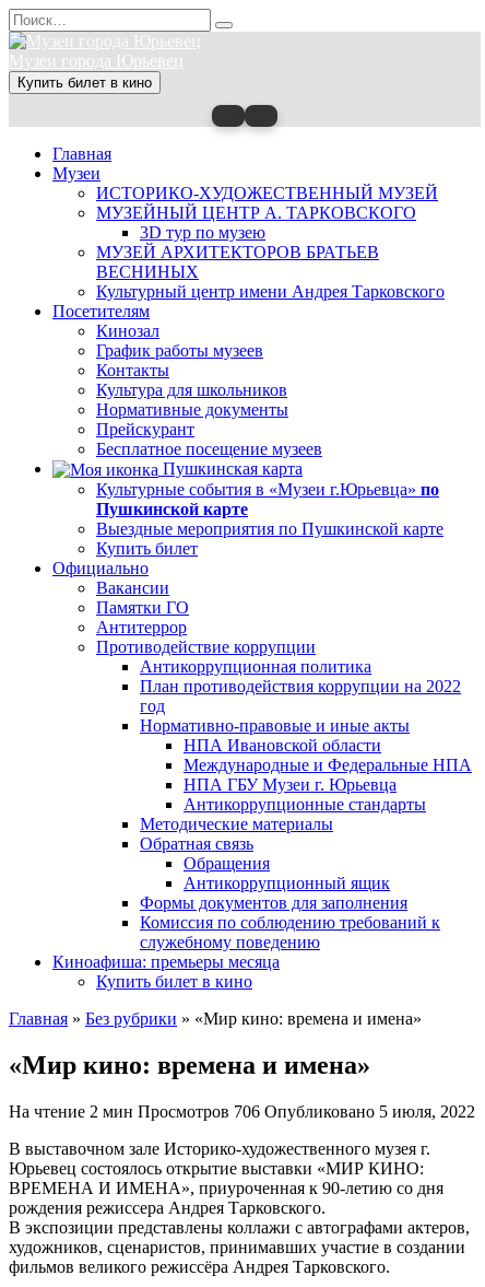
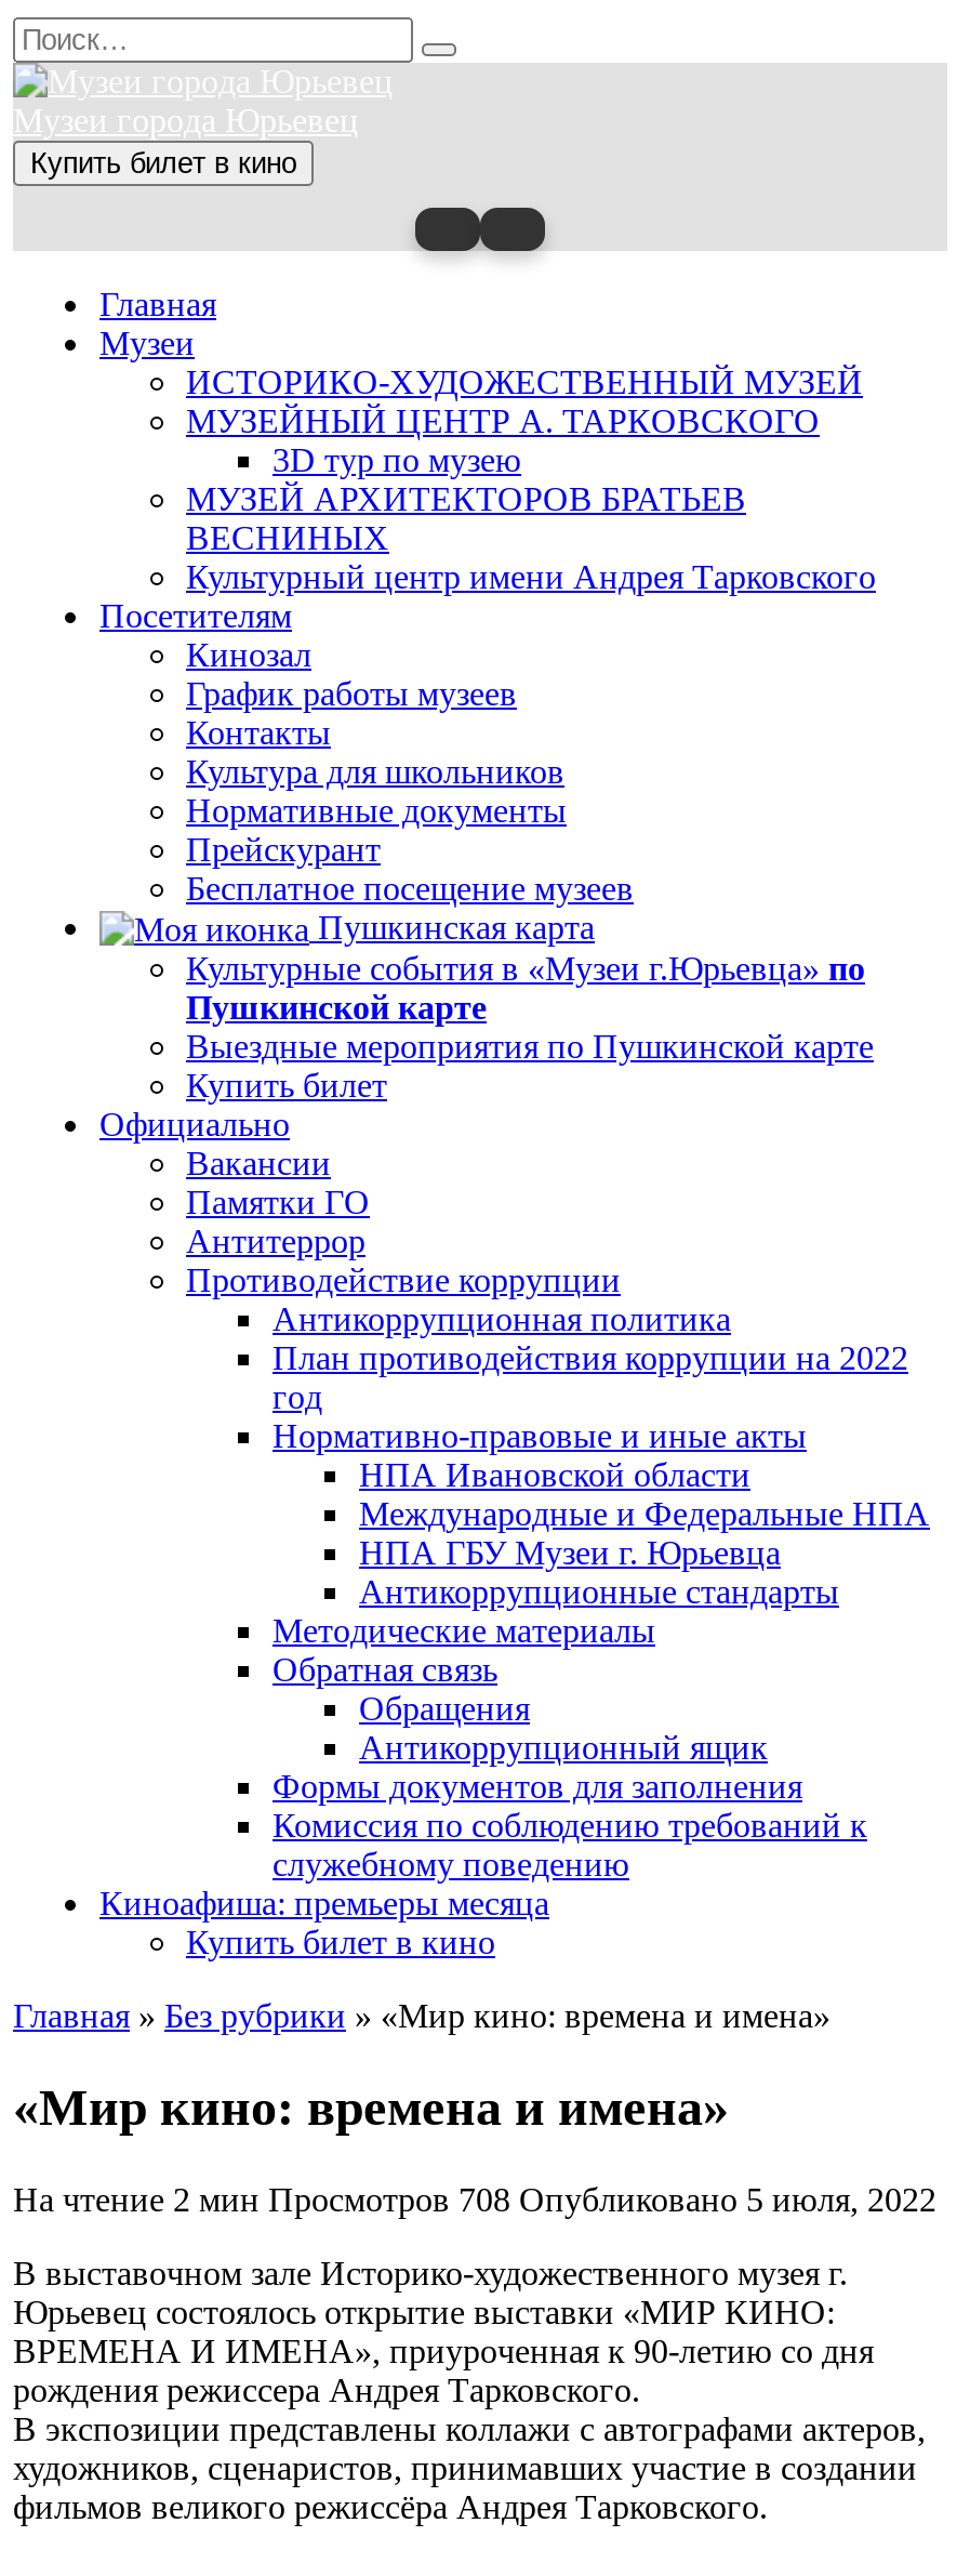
[9,1102,475,1121] На чтение 2 мин Просмотров 706 Опубликовано 5 июля, 2022 -> [13,2181,936,2218] На чтение 2 мин Просмотров 708 Опубликовано 5 июля, 2022

